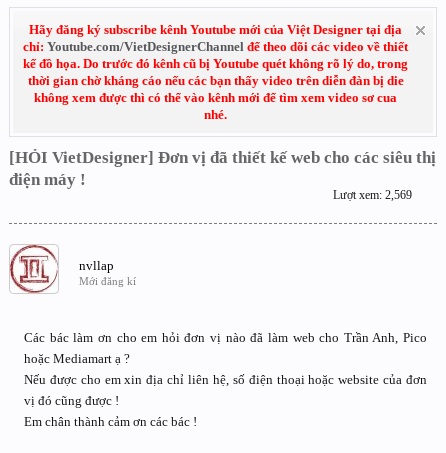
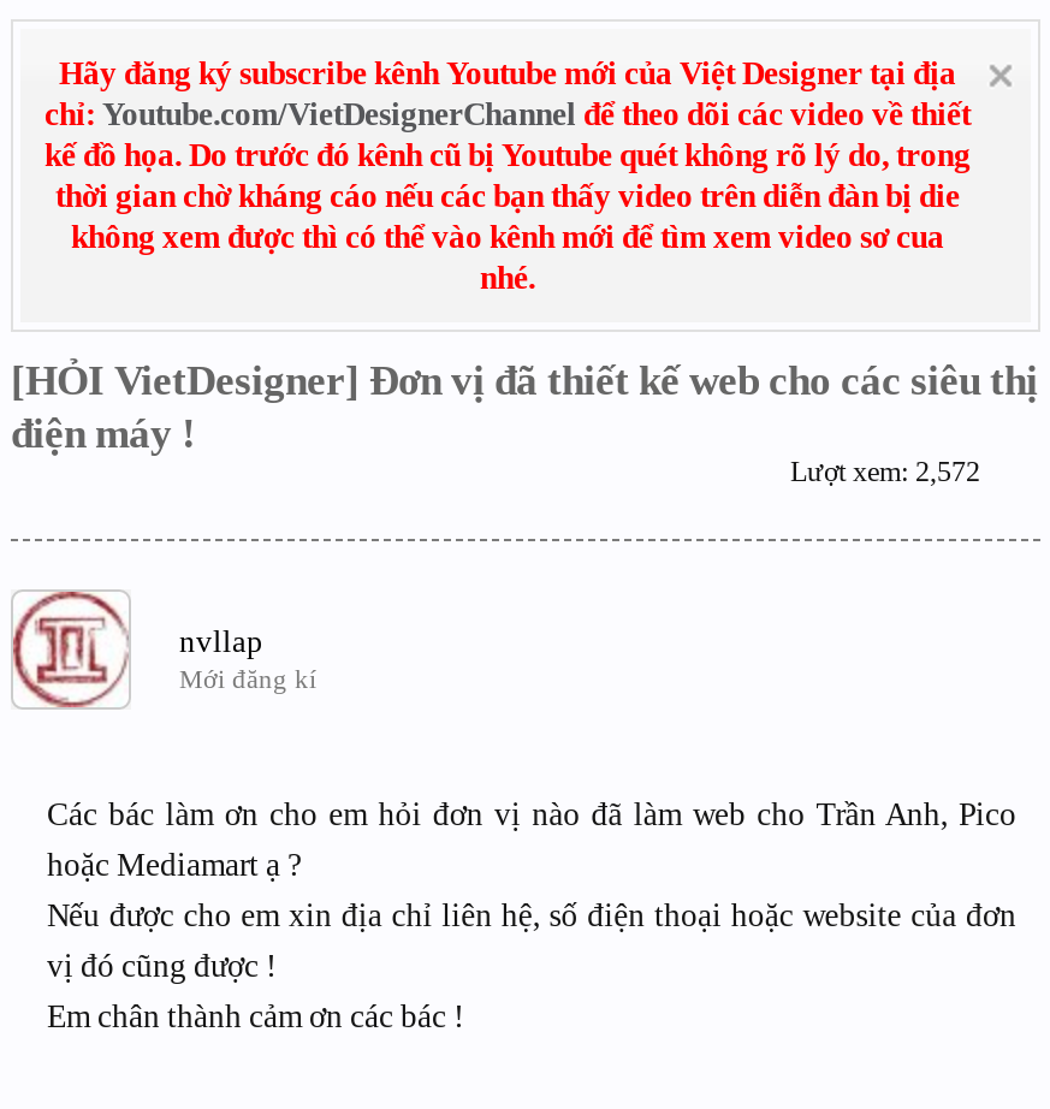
[333,188,412,202] Lượt xem: 2,569 -> [790,455,980,488] Lượt xem: 2,572

